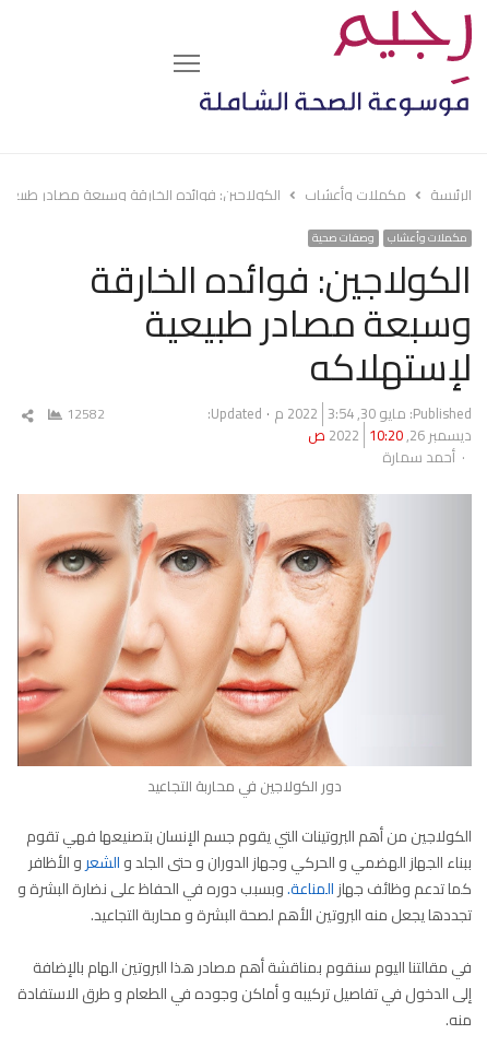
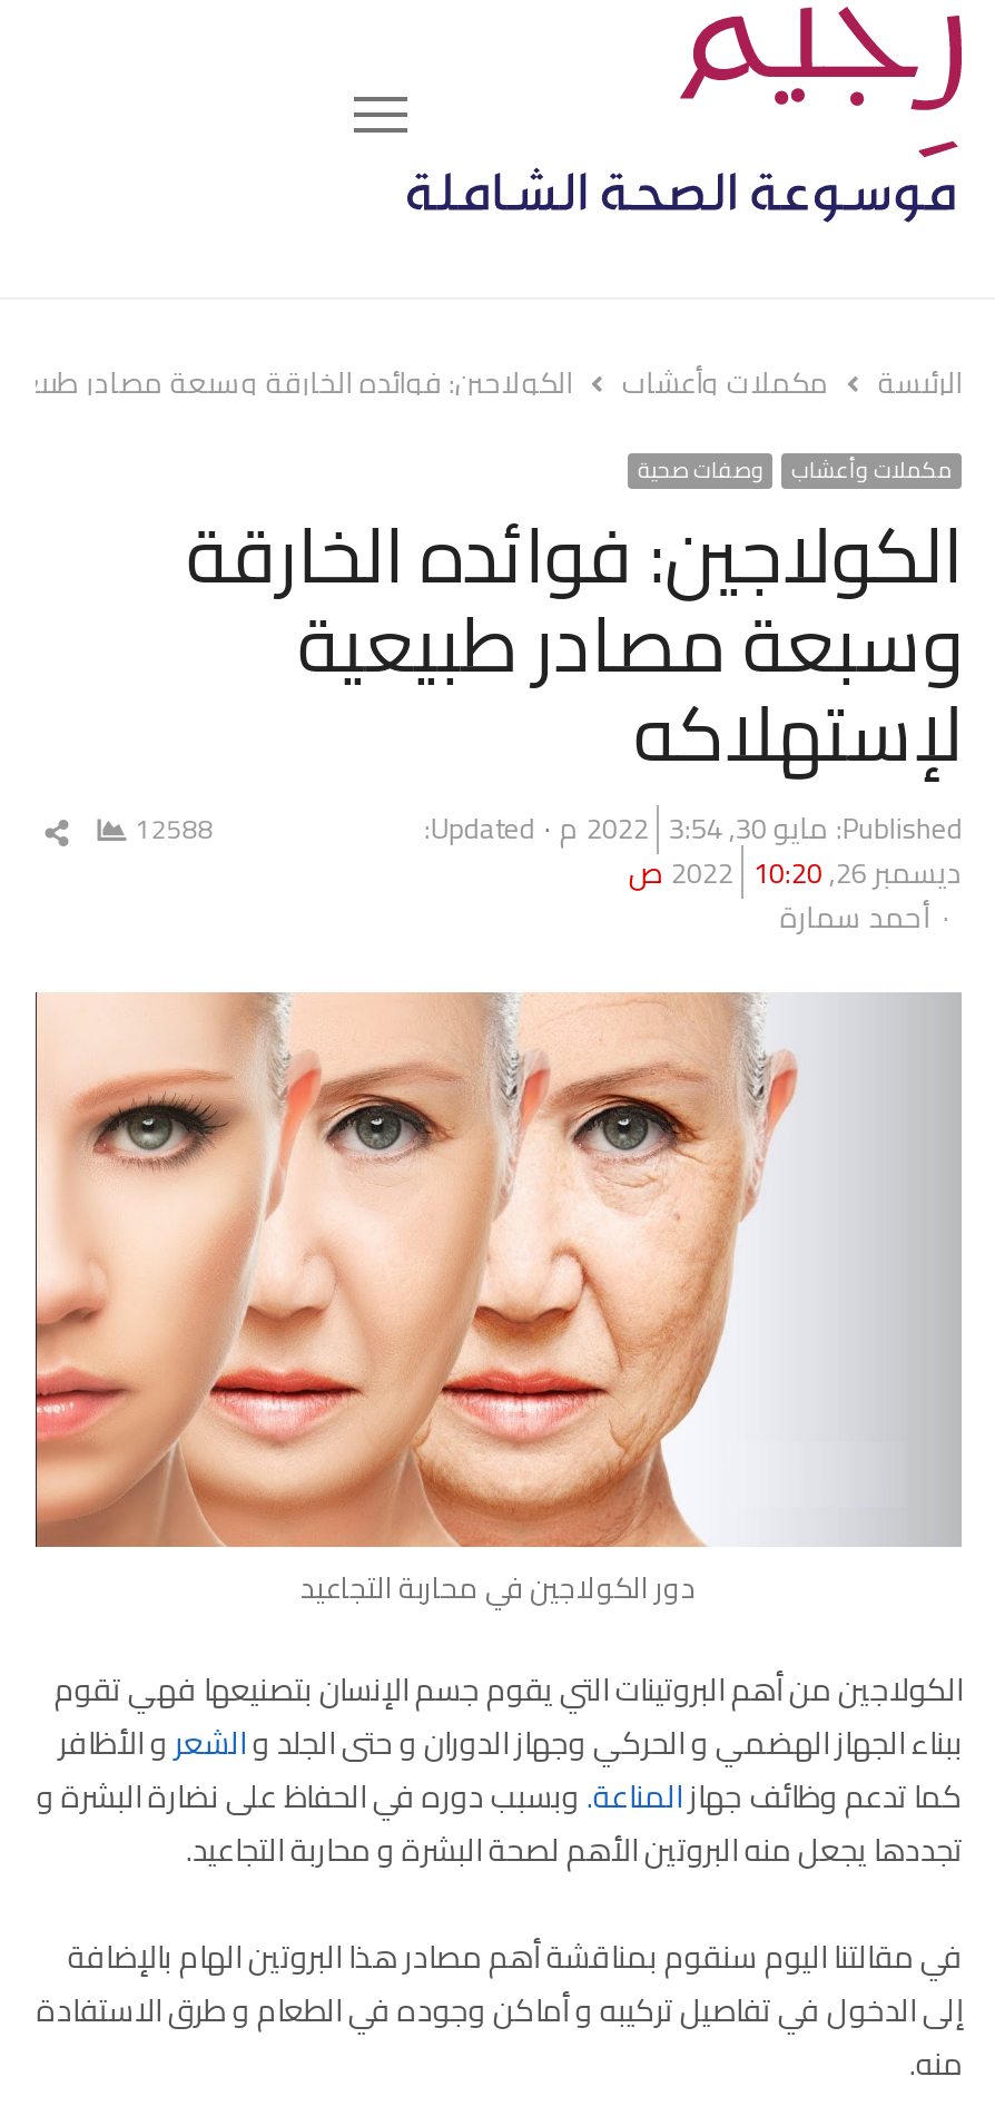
[66,401,104,426] 12582 -> [135,803,213,854] 12588

